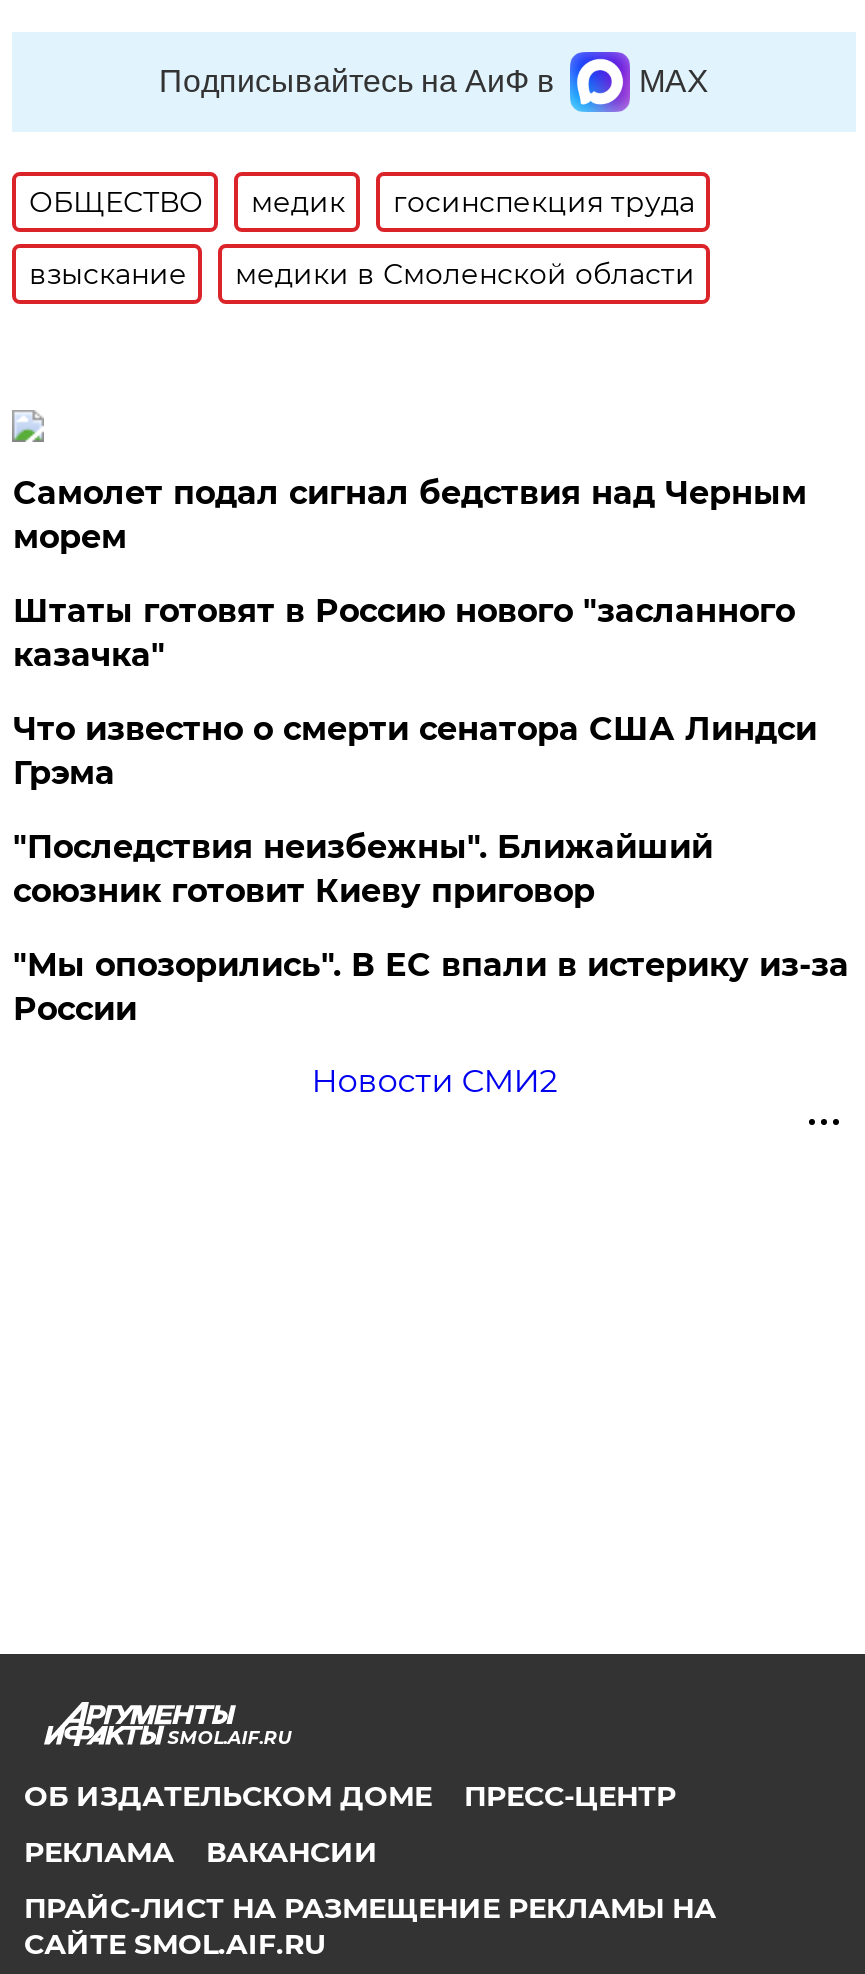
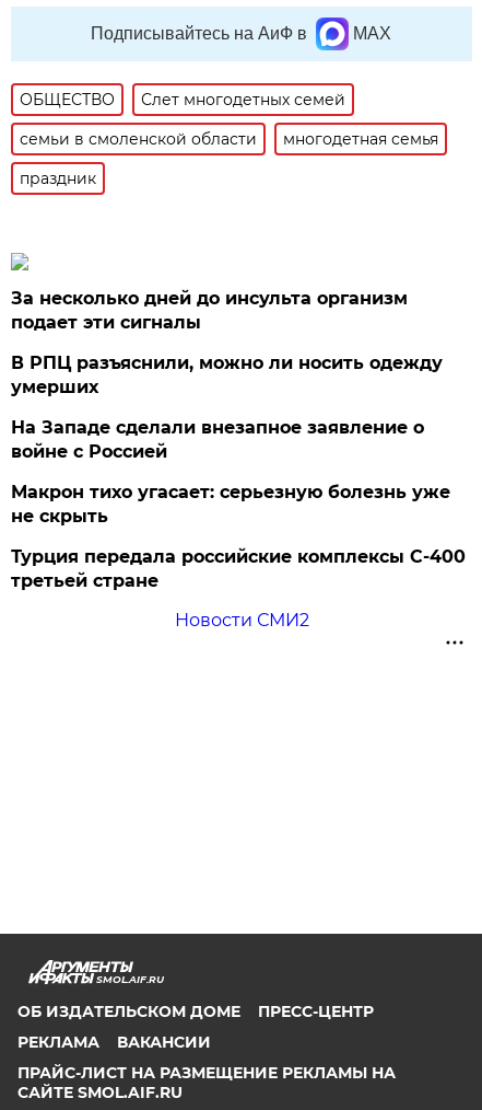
[29,184,695,292] медик | госинспекция труда | взыскание | медики в Смоленской области -> [20,90,439,189] Слет многодетных семей | семьи в смоленской области | многодетная семья | праздник
[13,474,849,1028] Самолет подал сигнал бедствия над Черным | морем | Штаты готовят в Россию нового "засланного | казачка" | Что известно о смерти сенатора США Линдси | Грэма | "Последствия неизбежны". Ближайший | союзник готовит Киеву приговор | "Мы опозорились". В ЕС впали в истерику из-за | России -> [11,288,466,591] За несколько дней до инсульта организм | подает эти сигналы | В РПЦ разъяснили, можно ли носить одежду | умерших | На Западе сделали внезапное заявление о | войне с Россией | Макрон тихо угасает: серьезную болезнь уже | не скрыть | Турция передала российские комплексы С-400 | третьей стране

